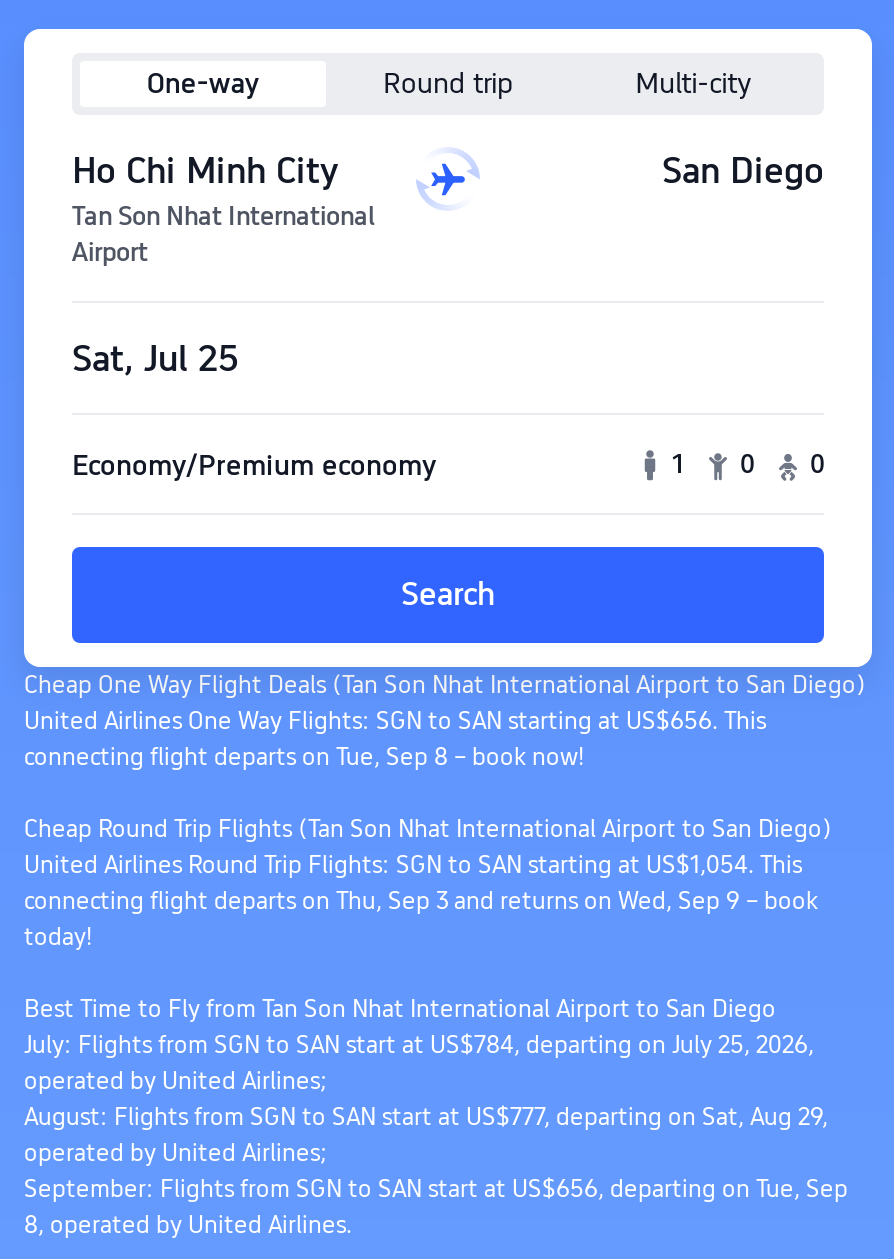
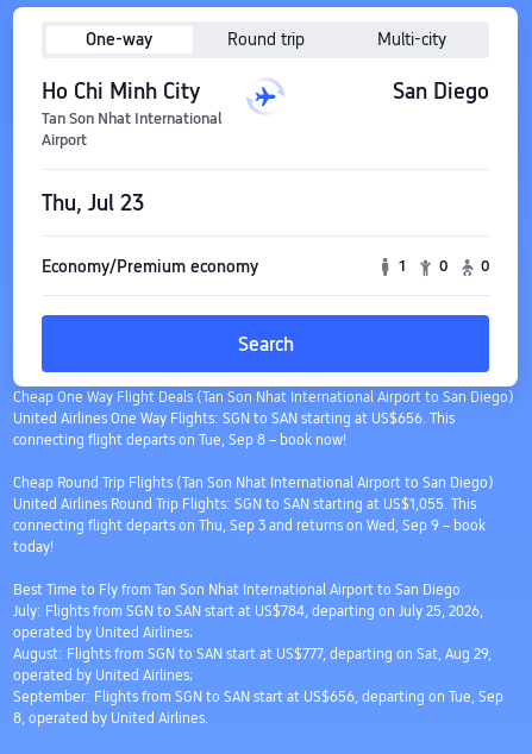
[72,336,238,378] Sat, Jul 25 -> [42,190,144,215] Thu, Jul 23
[24,850,802,878] United Airlines Round Trip Flights: SGN to SAN starting at US$1,054. This -> [13,496,476,513] United Airlines Round Trip Flights: SGN to SAN starting at US$1,055. This

